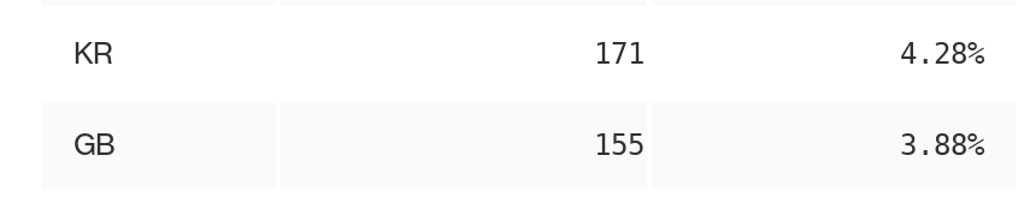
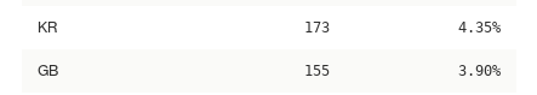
[594,37,645,70] 171 -> [304,19,330,36] 173
[900,37,984,70] 4.28% -> [458,19,501,36] 4.35%
[900,128,984,162] 3.88% -> [458,62,501,79] 3.90%

